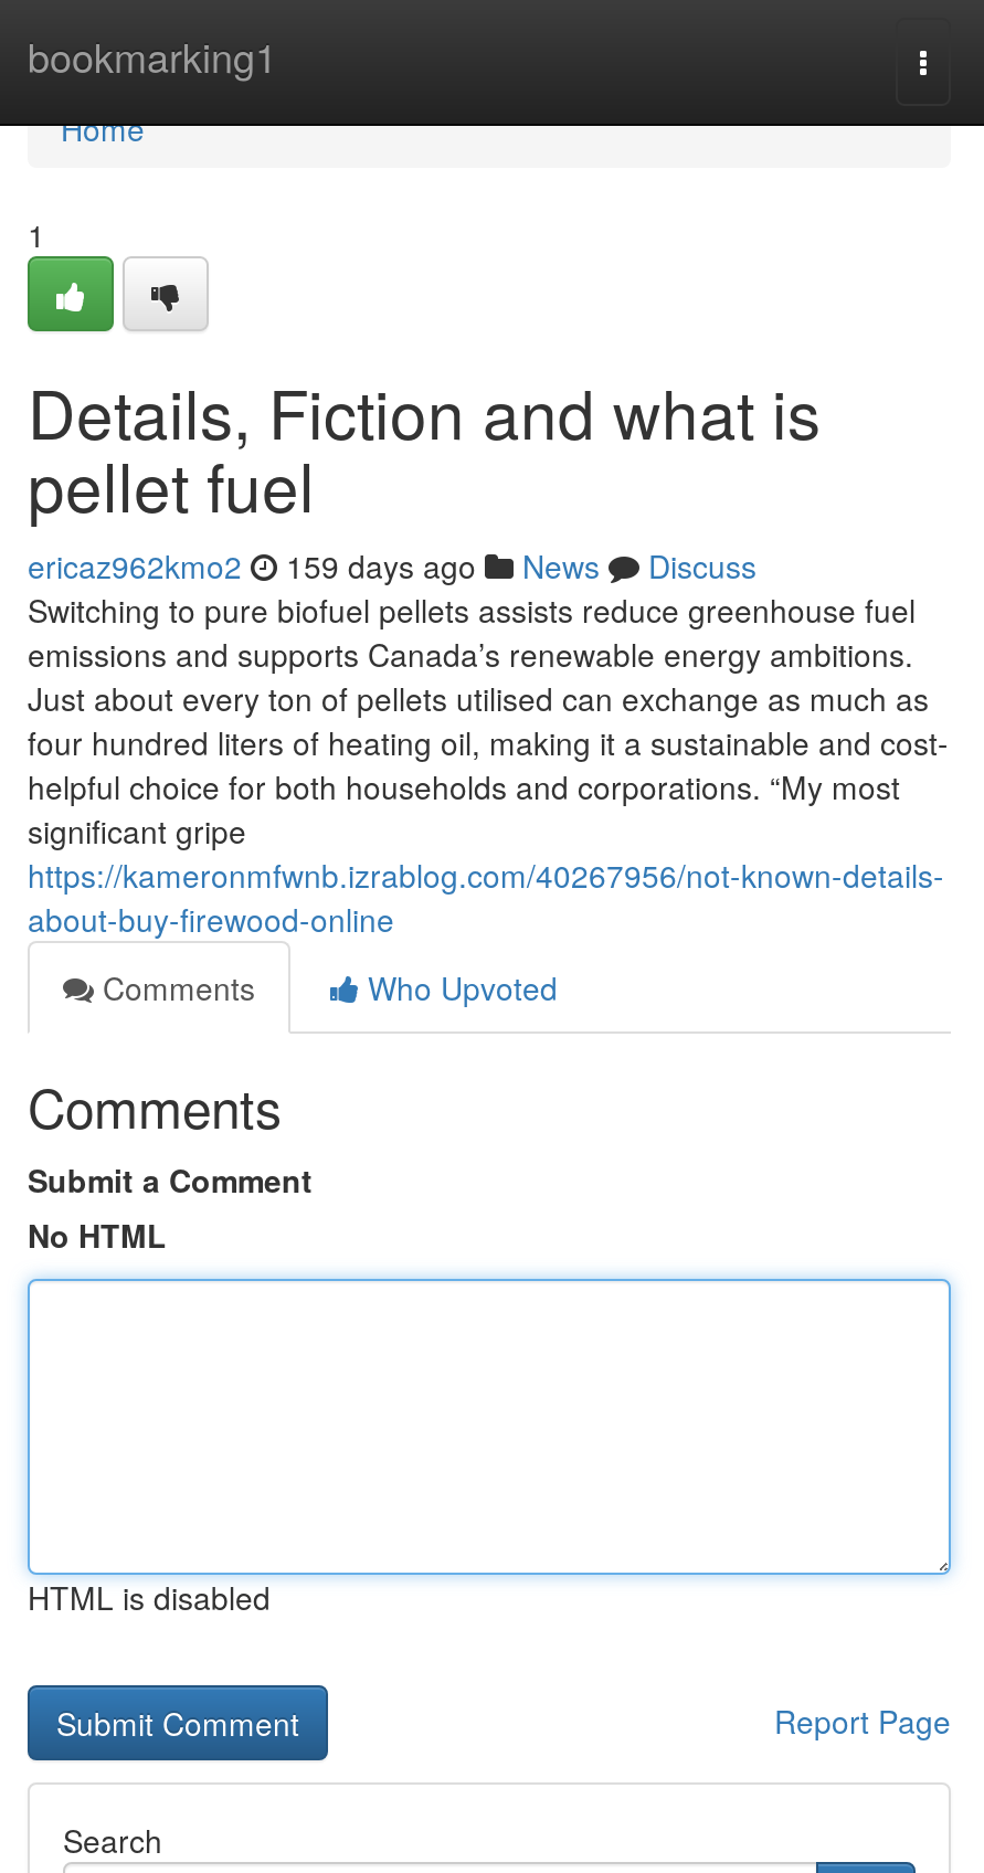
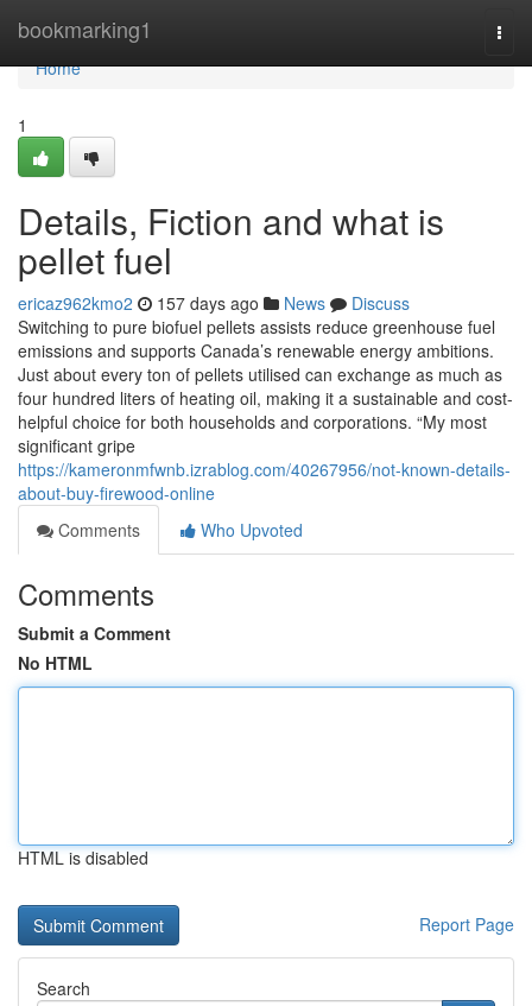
[28,543,756,588] ericaz962kmo2 159 days ago News Discuss -> [18,291,410,315] ericaz962kmo2 157 days ago News Discuss

